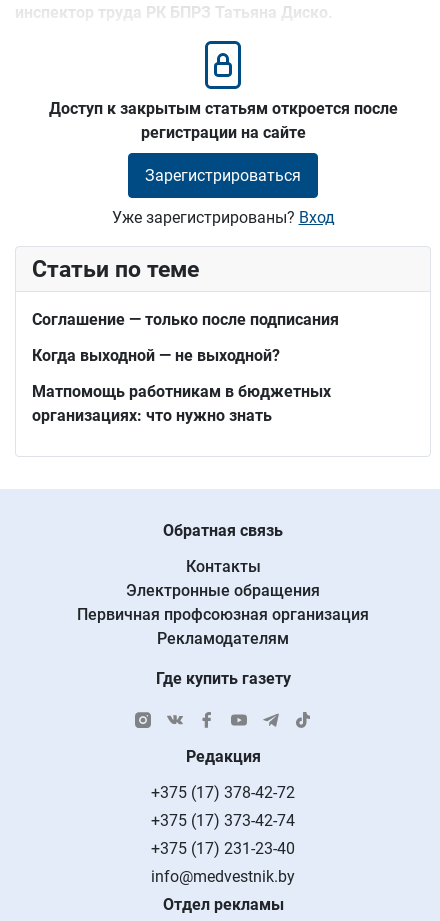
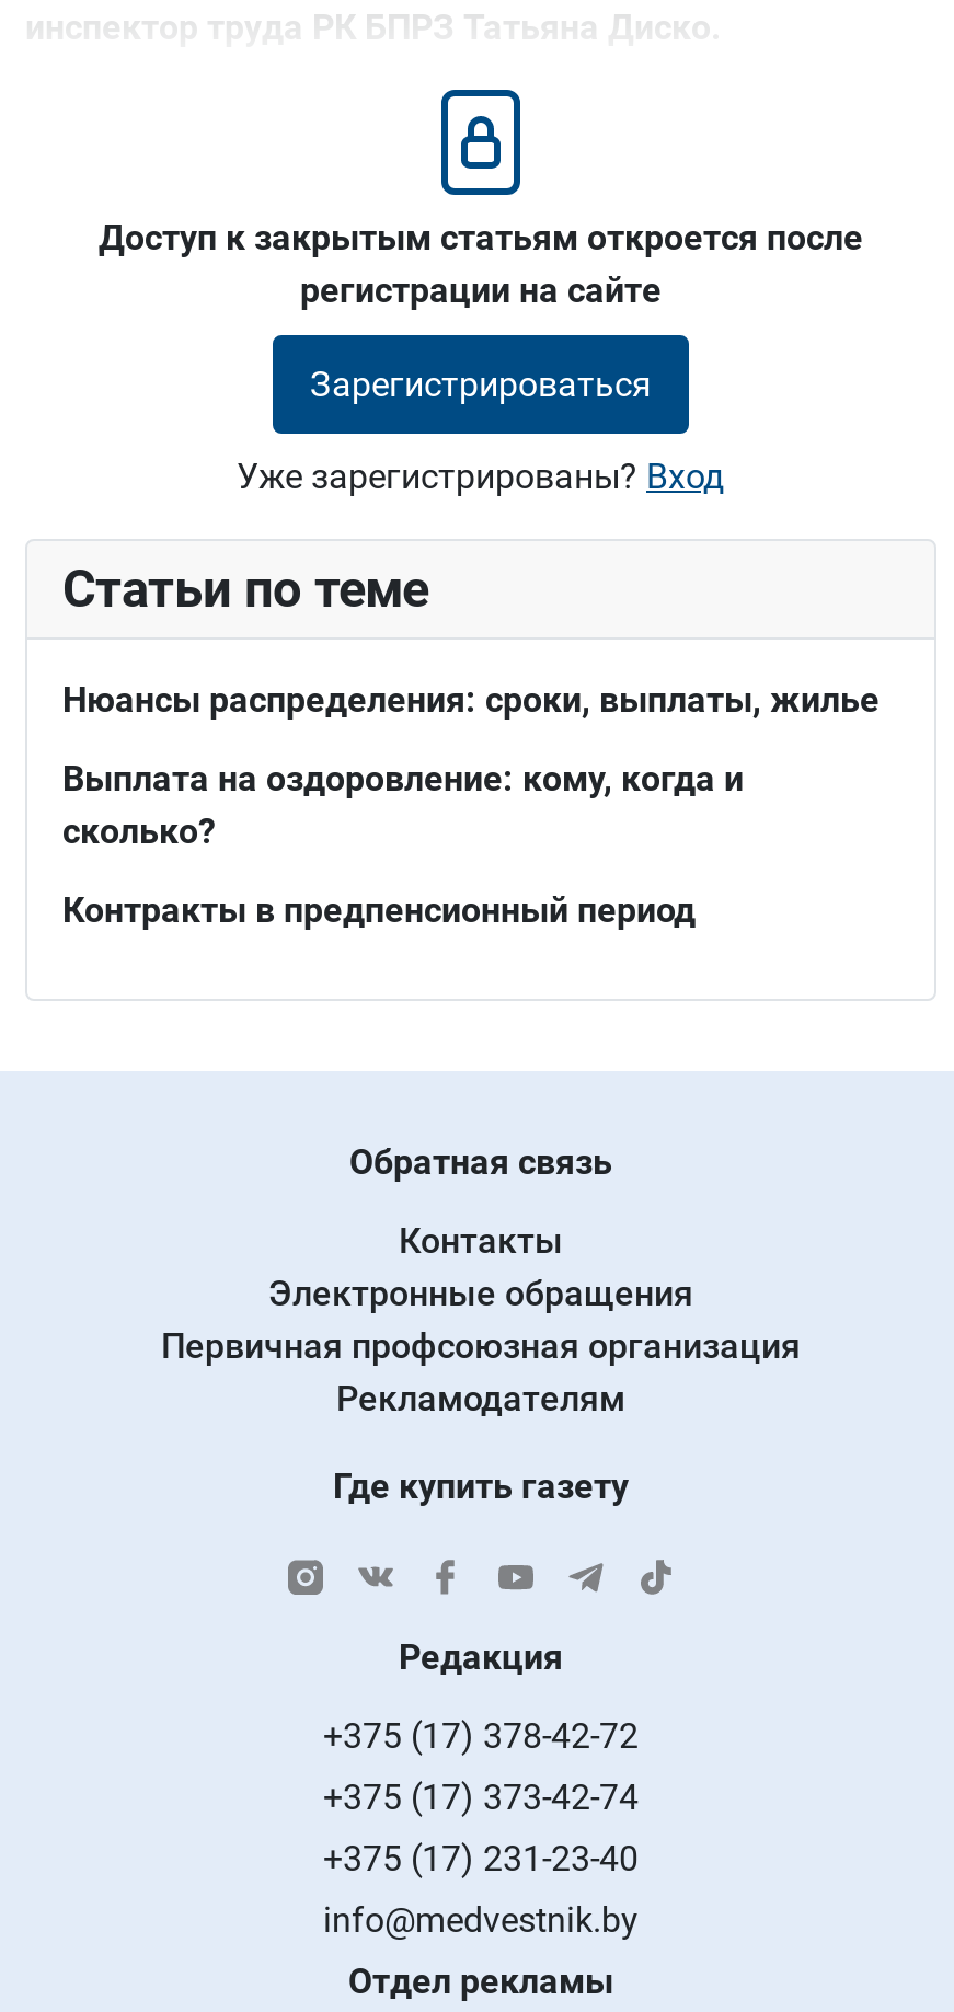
[32,310,339,329] Соглашение — только после подписания -> [62,680,880,721] Нюансы распределения: сроки, выплаты, жилье
[32,346,280,365] Когда выходной — не выходной? -> [62,758,744,853] Выплата на оздоровление: кому, когда и | сколько?
[32,382,331,425] Матпомощь работникам в бюджетных | организациях: что нужно знать -> [62,890,696,931] Контракты в предпенсионный период

